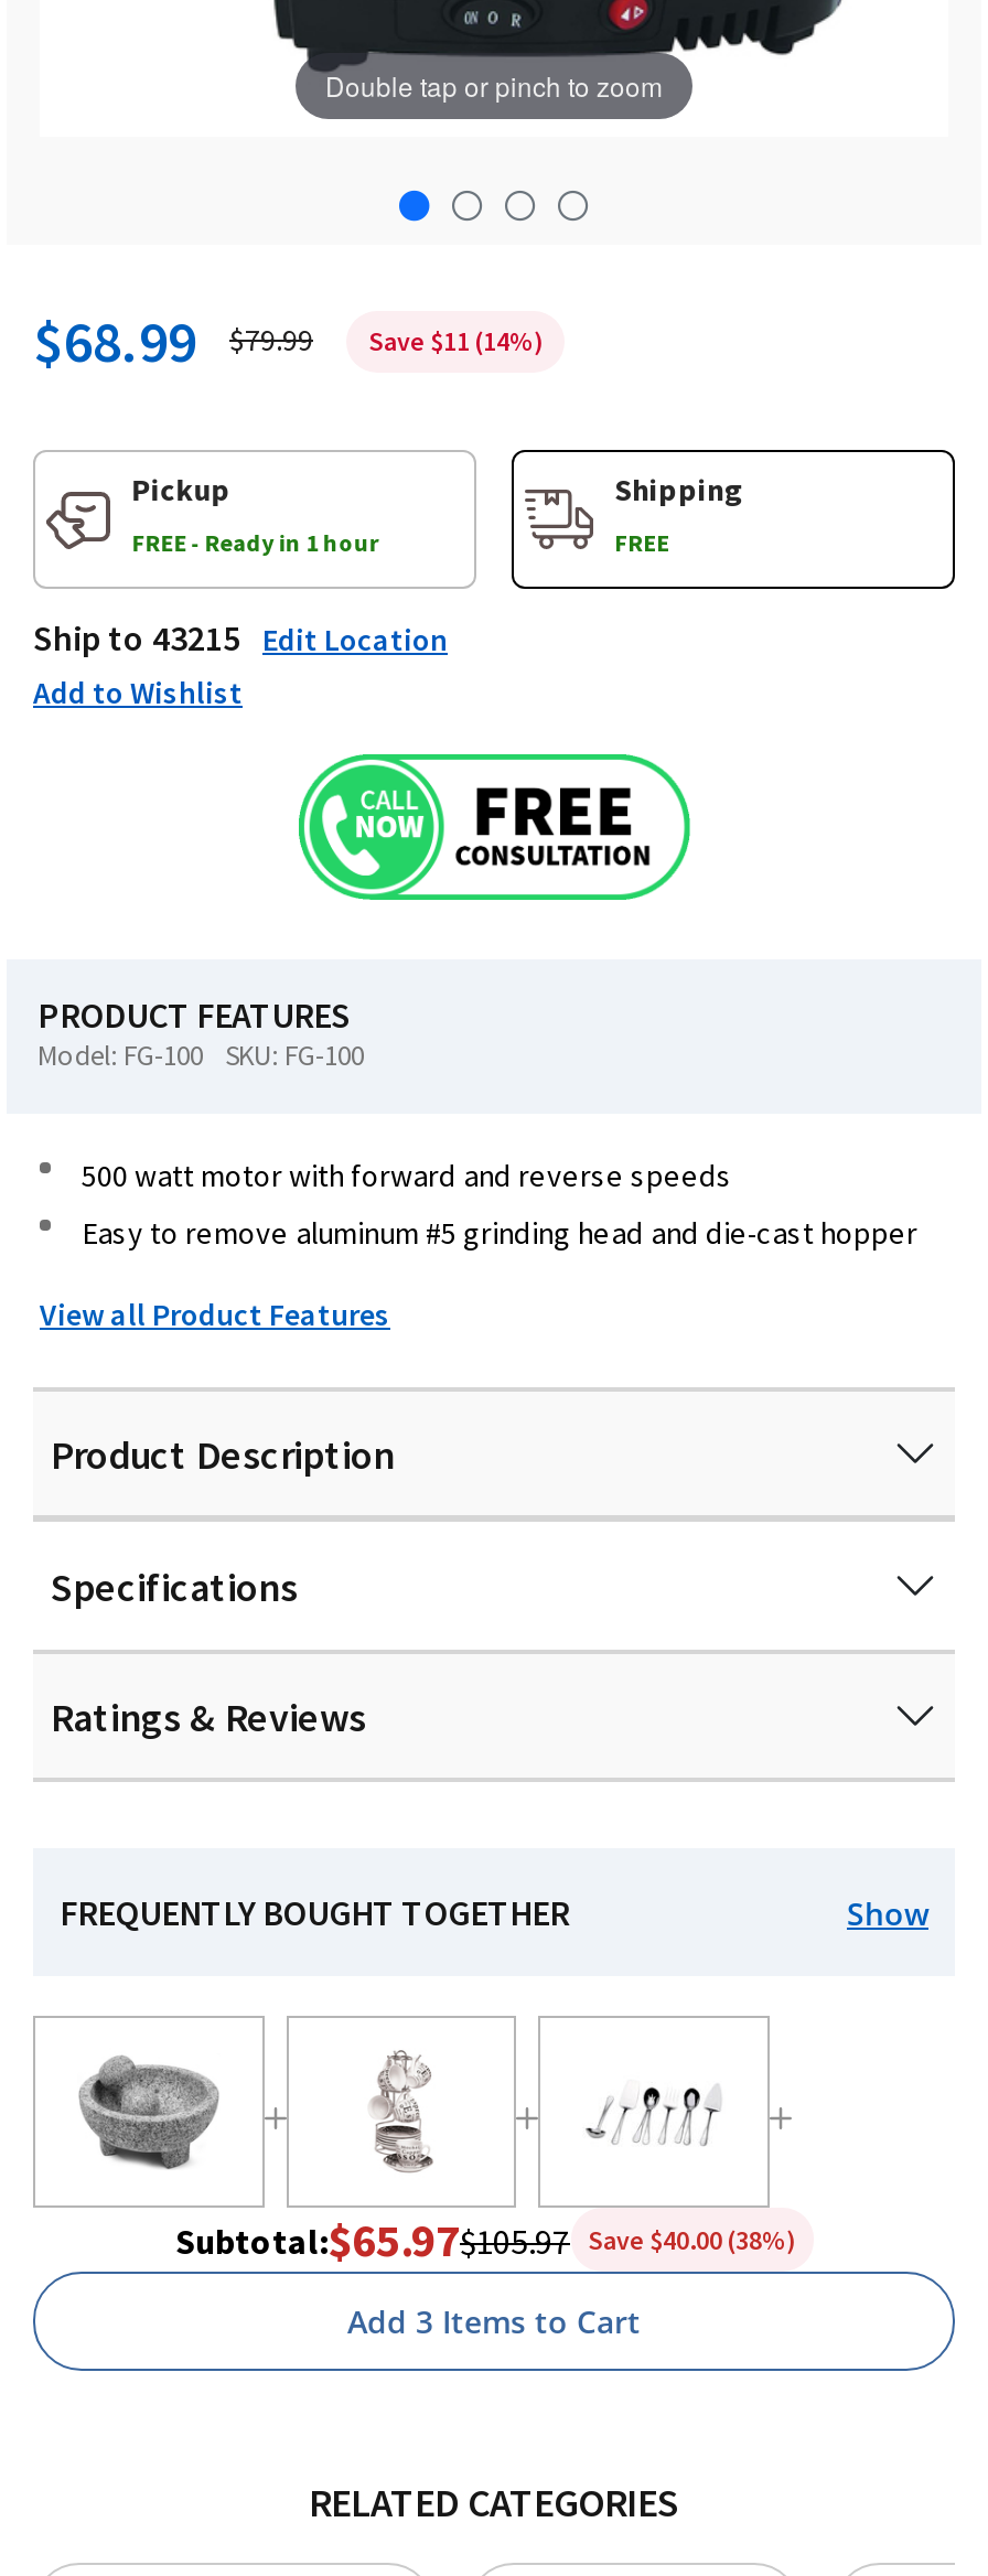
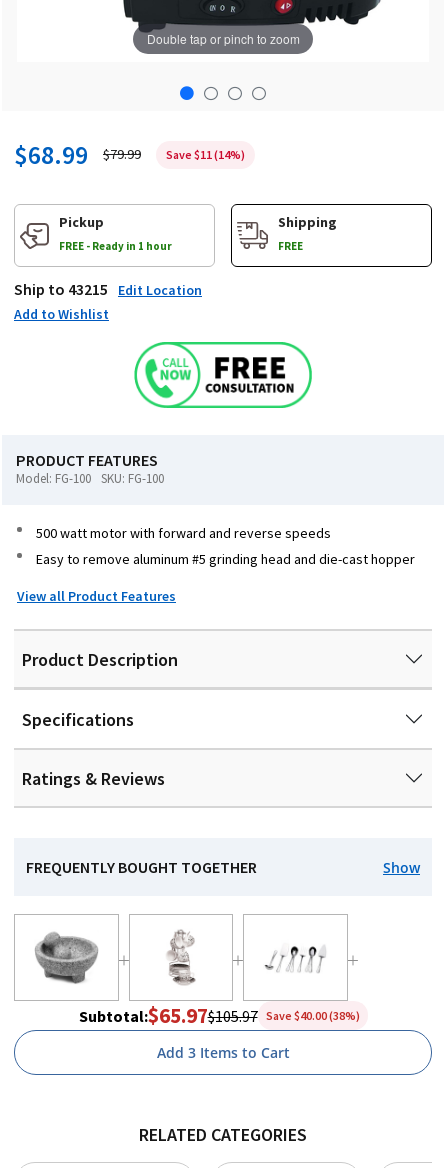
[309,763,434,891] [image] -> [138,346,197,404] [image]

